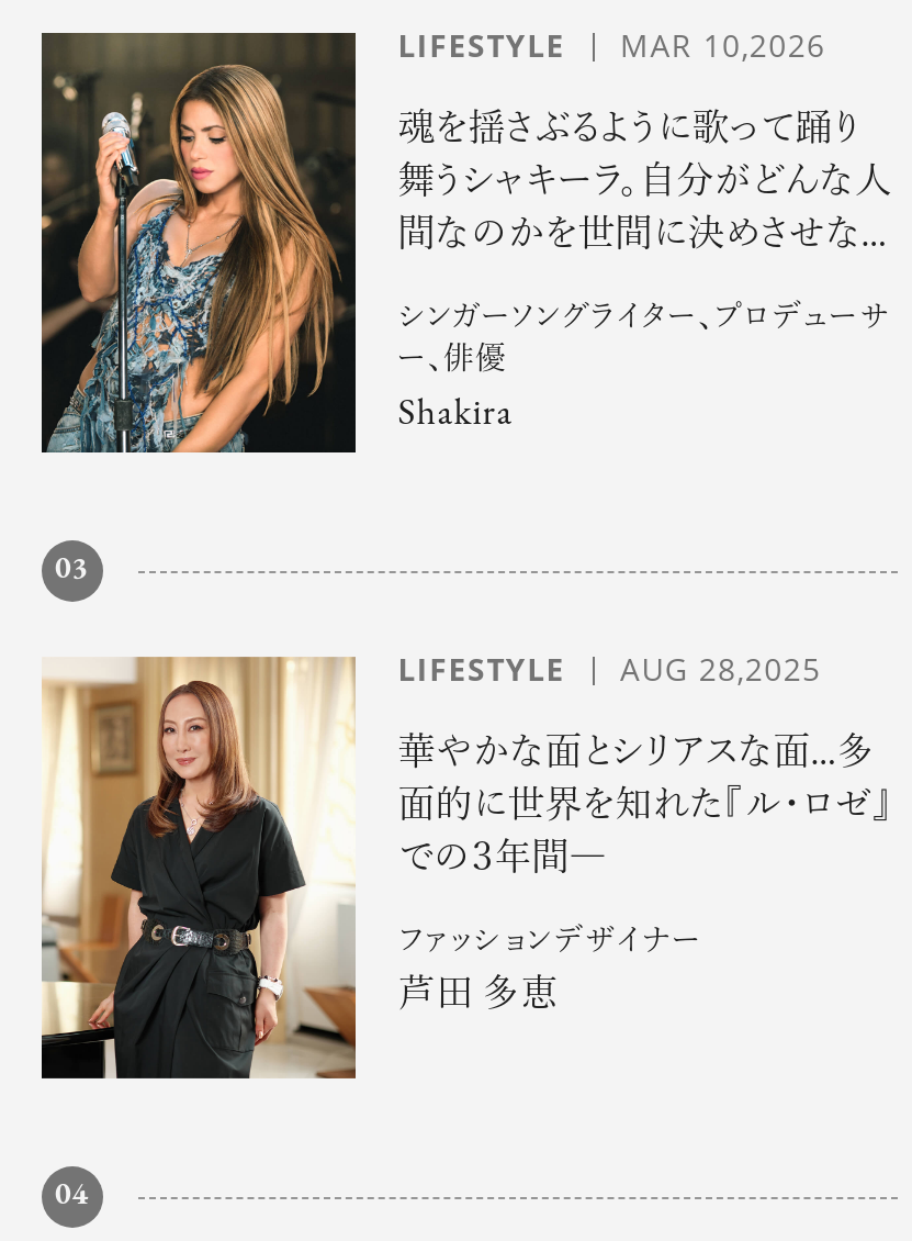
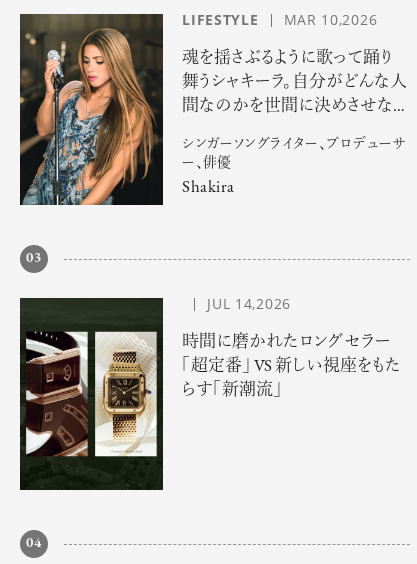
[40,649,892,1081] [image] | LIFESTYLE | AUG 28,2025 | 華やかな面とシリアスな面…多 | 面的に世界を知れた『ル・ロゼ』 | での３年間― | ファッションデザイナー | 芦田 多恵 -> [19,294,401,491] [image] | JUL 14,2026 | 時間に磨かれたロングセラー | 「超定番」 VS 新しい視座をもた | らす「新潮流」

